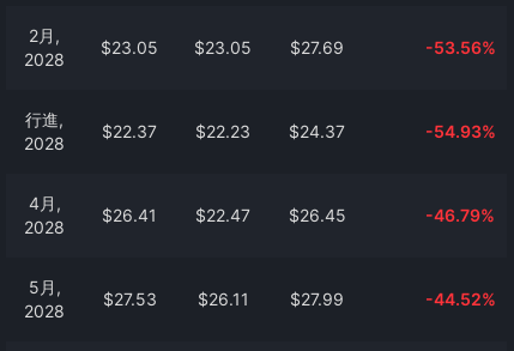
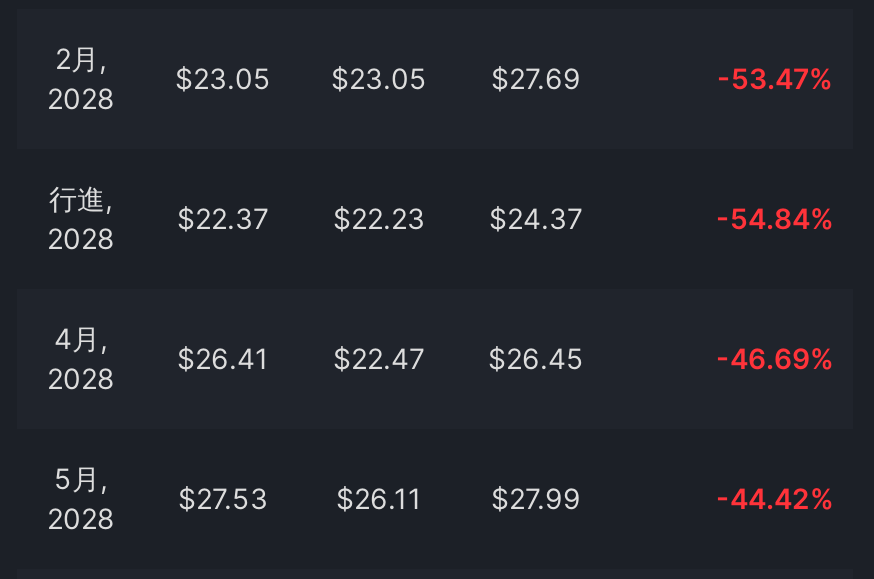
[425,37,495,57] -53.56% -> [717,60,833,94] -53.47%
[425,120,495,141] -54.93% -> [716,200,834,234] -54.84%
[425,204,495,225] -46.79% -> [716,340,834,374] -46.69%
[425,288,495,308] -44.52% -> [716,480,834,514] -44.42%

